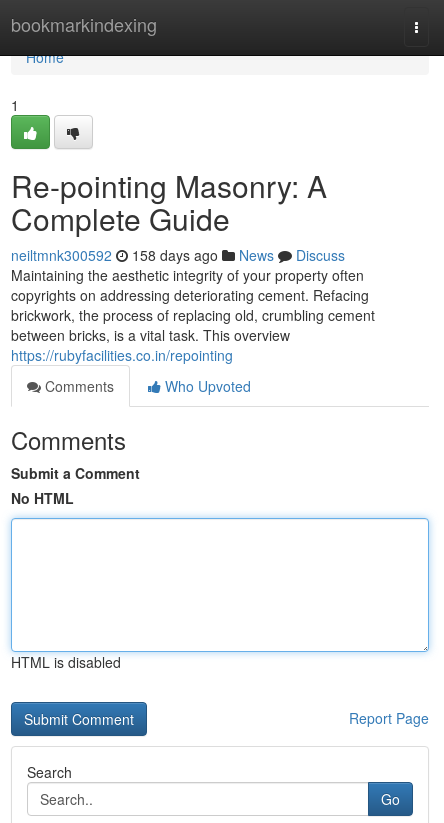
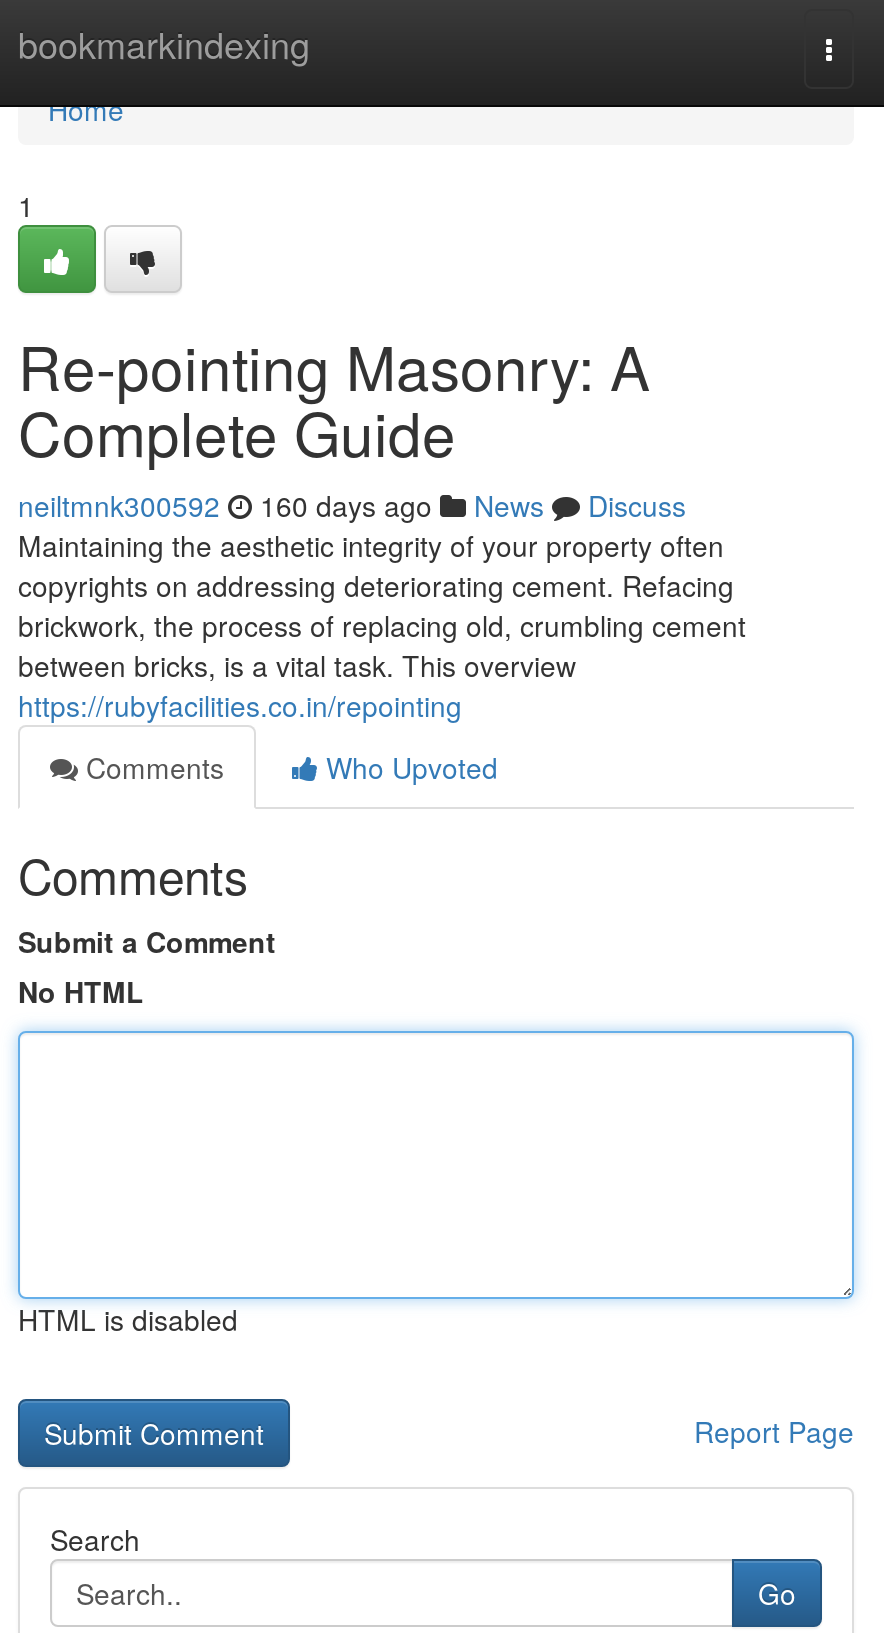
[11,245,345,265] neiltmnk300592 158 days ago News Discuss -> [18,485,686,525] neiltmnk300592 160 days ago News Discuss

